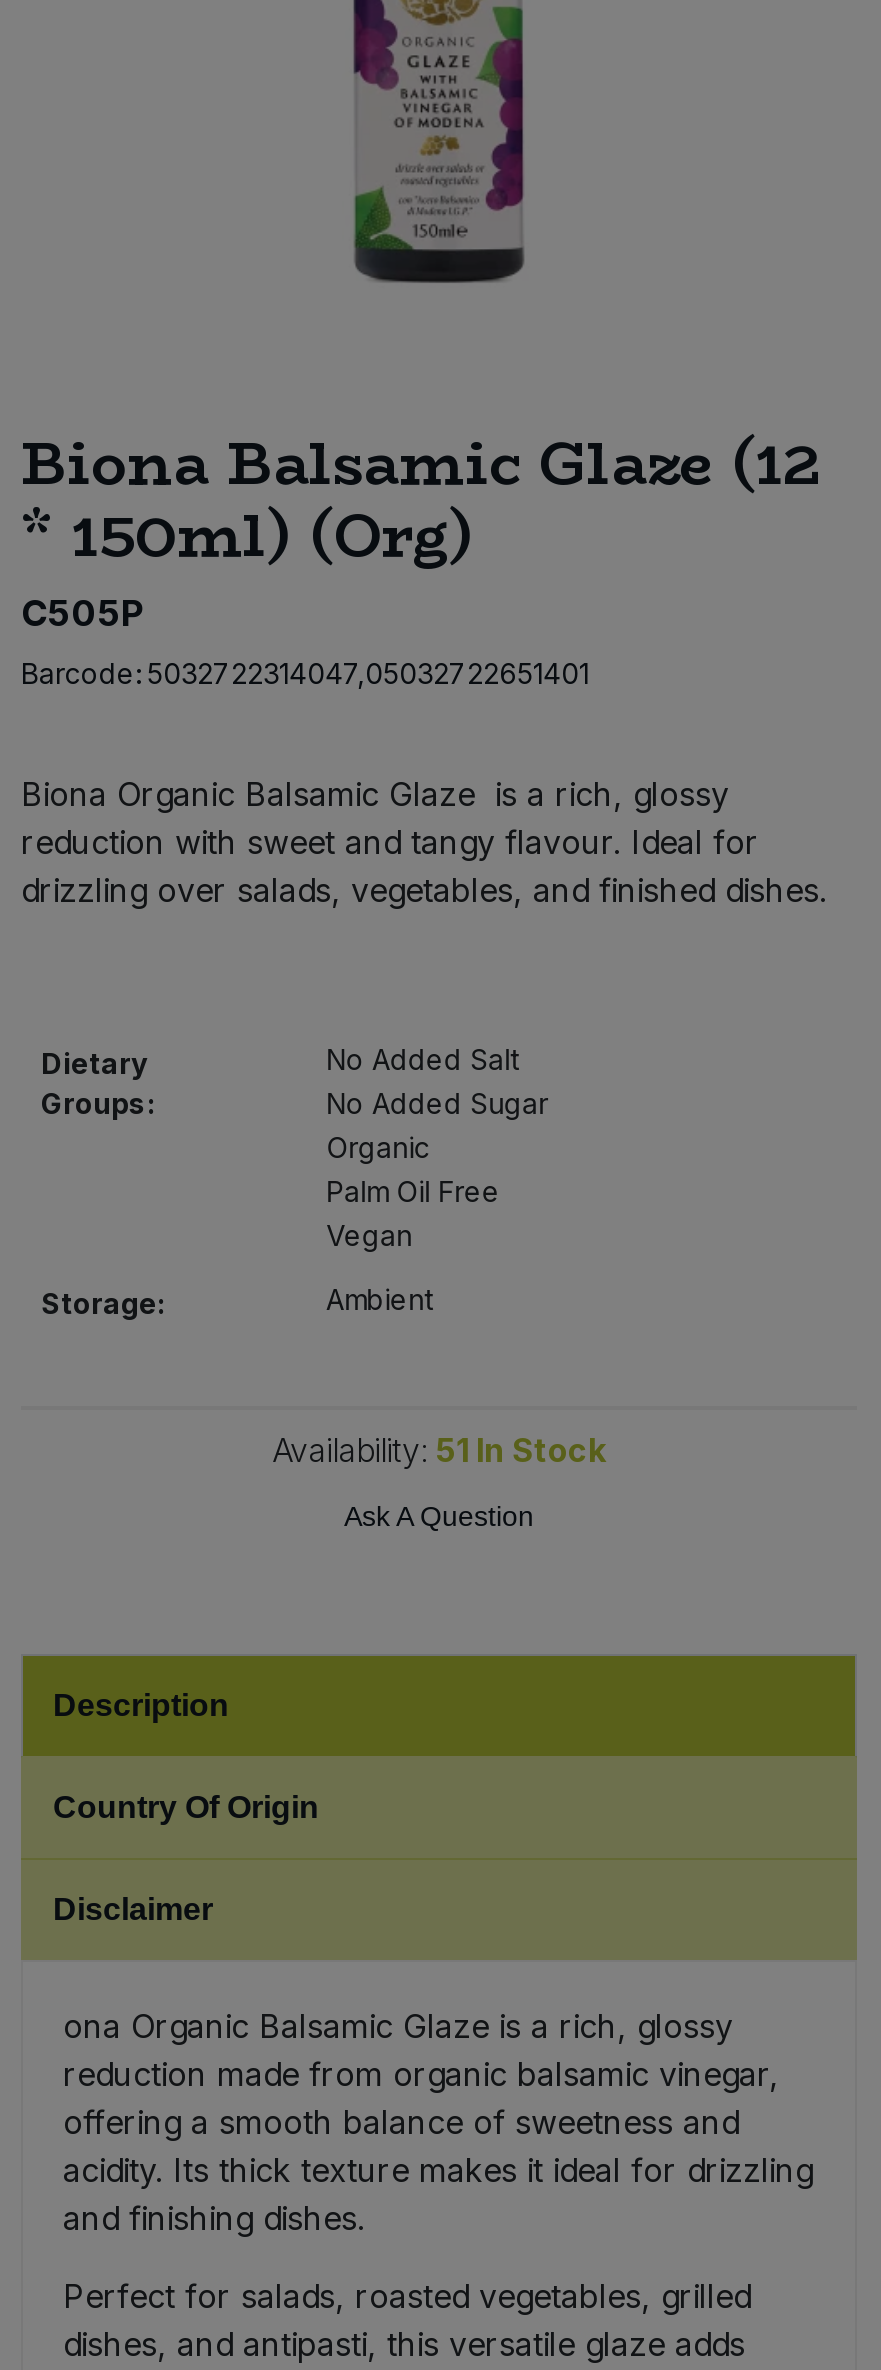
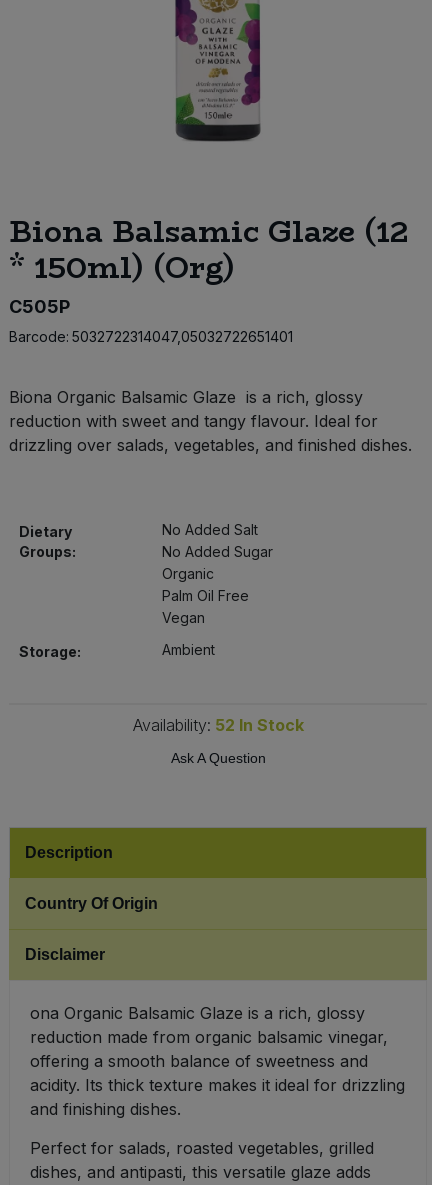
[272,1430,606,1470] Availability: 51 In Stock -> [132,715,303,735] Availability: 52 In Stock

